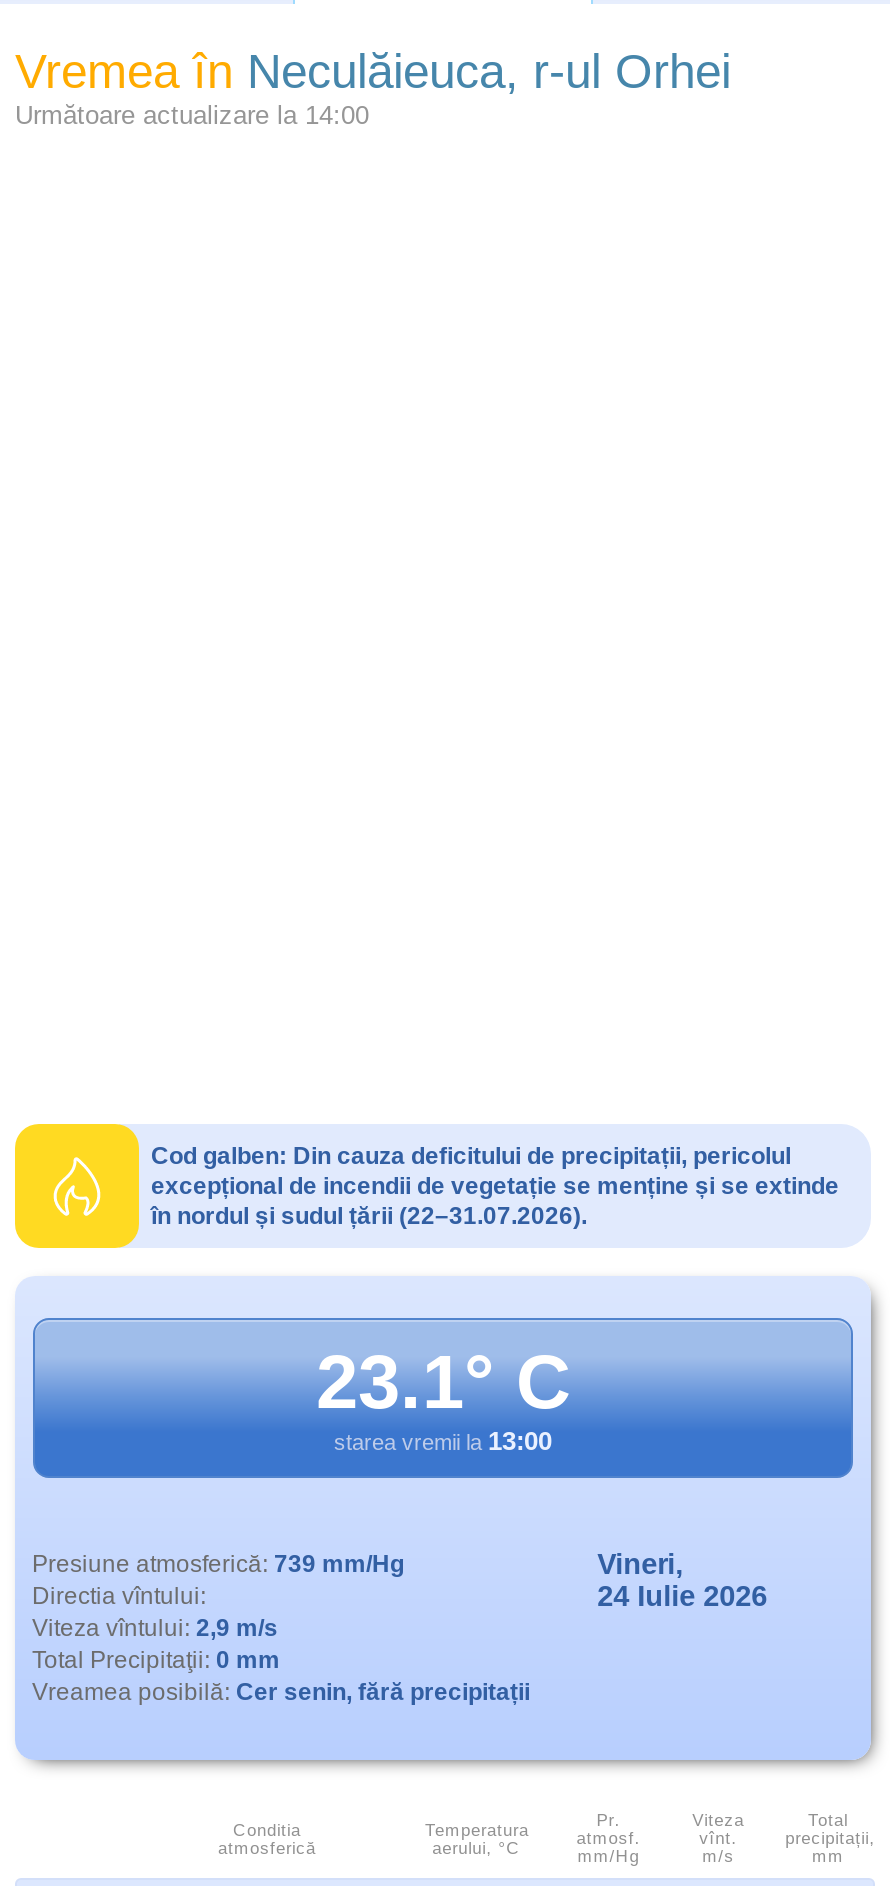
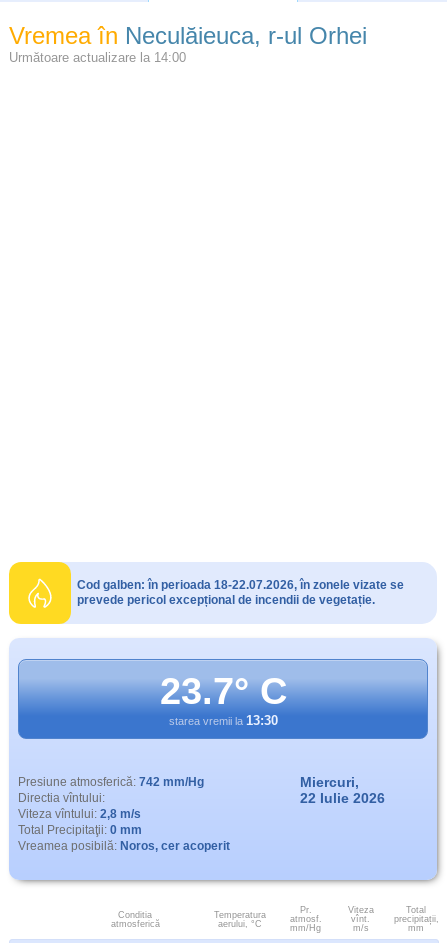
[151,1141,839,1229] Cod galben: Din cauza deficitului de precipitații, pericolul | excepțional de incendii de vegetație se menține și se extinde | în nordul și sudul țării (22–31.07.2026). -> [77,578,404,607] Cod galben: în perioada 18-22.07.2026, în zonele vizate se | prevede pericol excepțional de incendii de vegetație.
[316,1341,570,1457] 23.1° C | starea vremii la 13:00 -> [159,670,286,728] 23.7° C | starea vremii la 13:30
[32,1549,404,1577] Presiune atmosferică: 739 mm/Hg -> [17,775,203,789] Presiune atmosferică: 742 mm/Hg
[597,1547,767,1611] Vineri, | 24 Iulie 2026 -> [300,774,385,806] Miercuri, | 22 Iulie 2026
[32,1613,278,1641] Viteza vîntului: 2,9 m/s -> [17,807,140,821] Viteza vîntului: 2,8 m/s
[32,1677,530,1705] Vreamea posibilă: Cer senin, fără precipitații -> [17,839,229,853] Vreamea posibilă: Noros, cer acoperit

